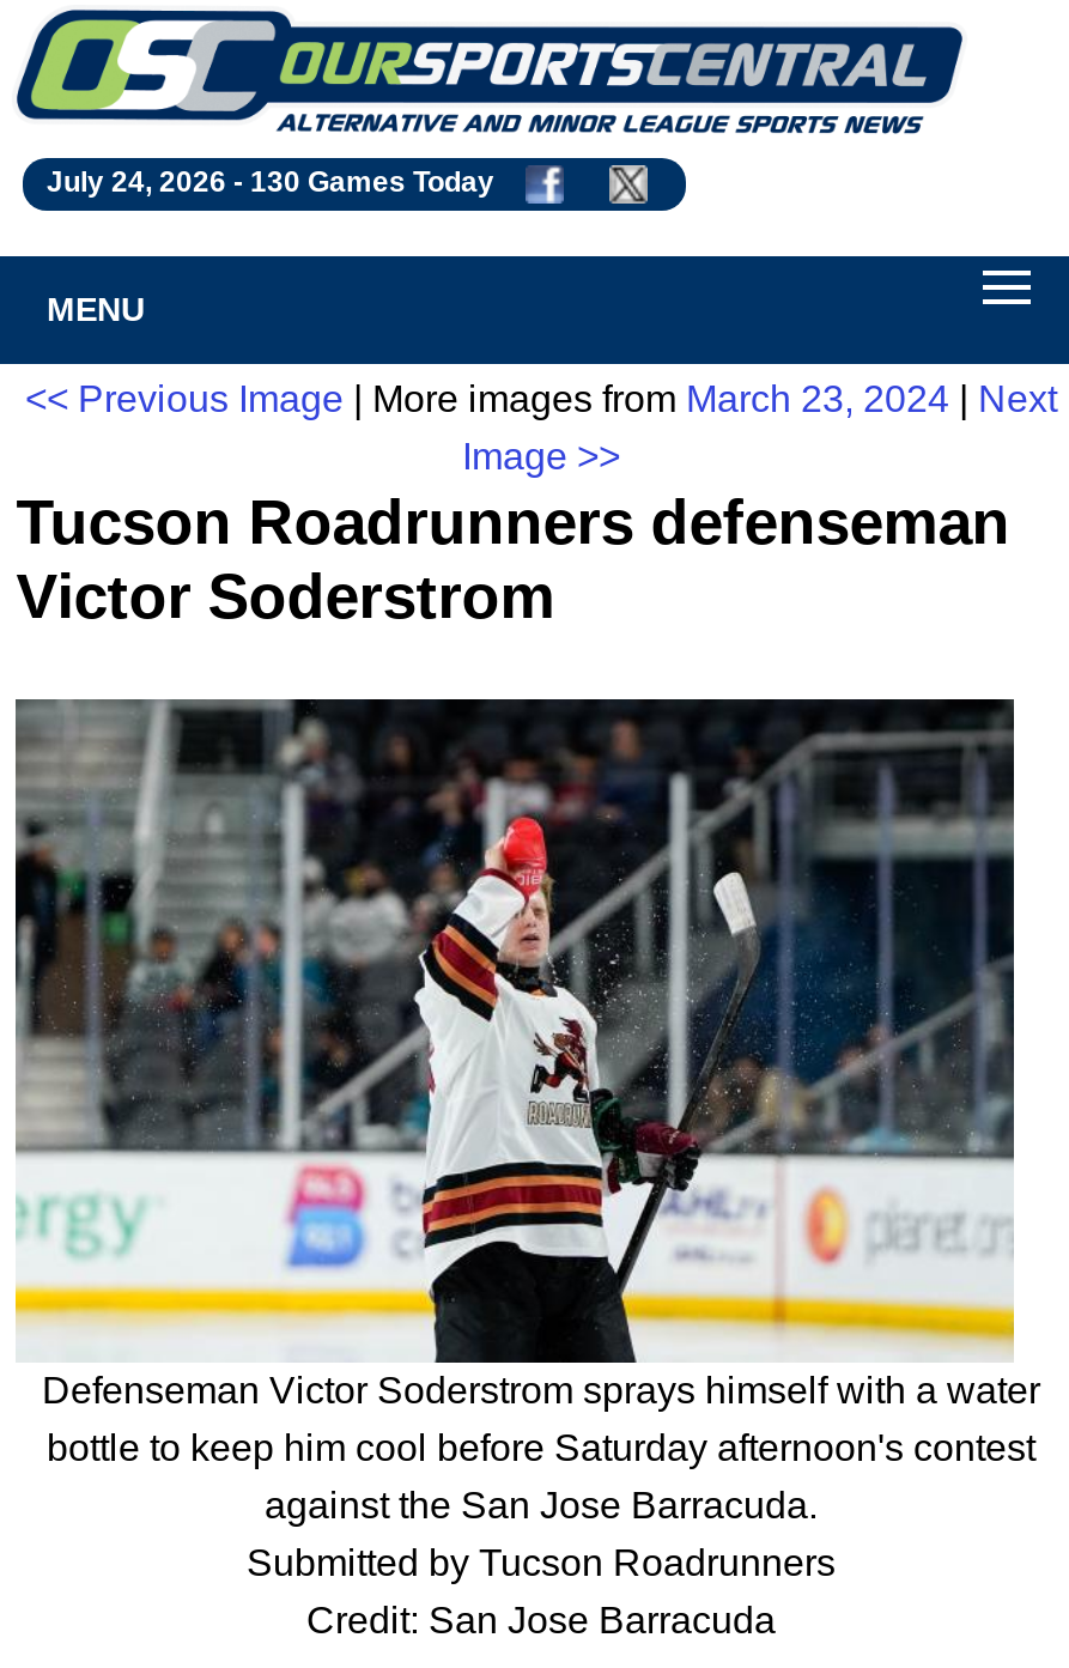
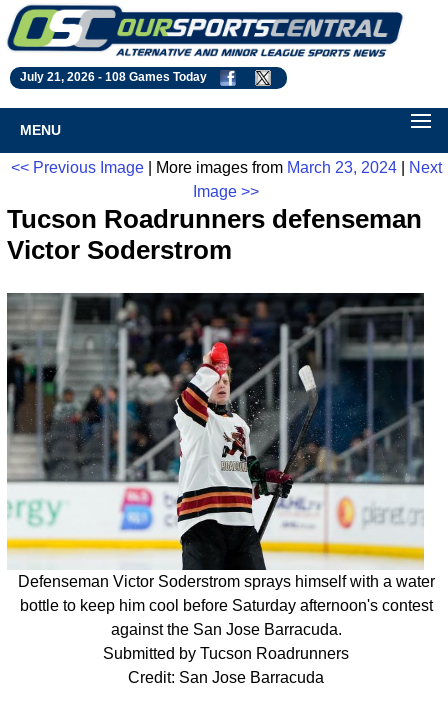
[47,165,494,199] July 24, 2026 - 130 Games Today -> [20,70,207,84] July 21, 2026 - 108 Games Today

